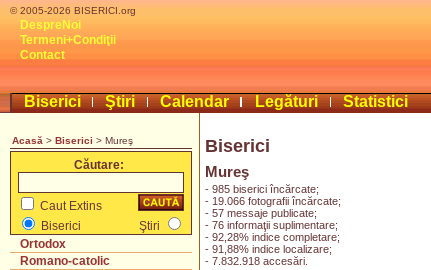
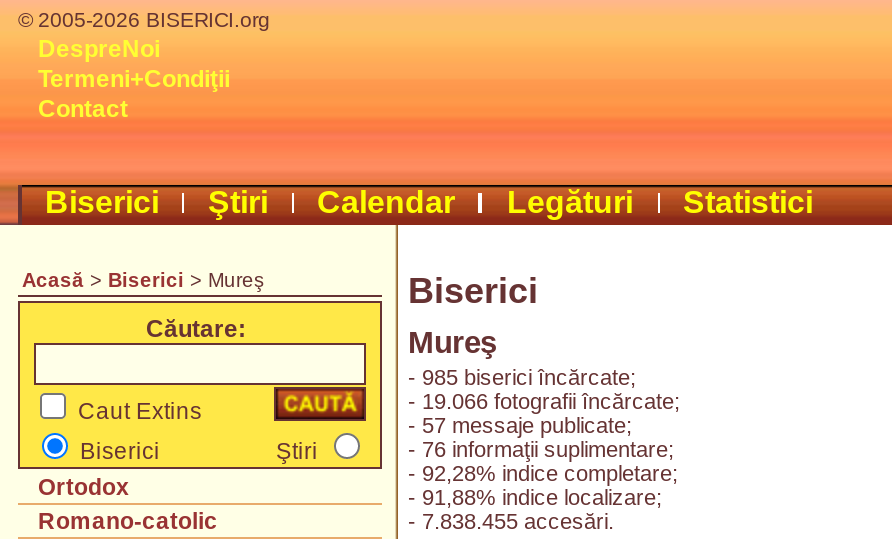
[205,255,308,267] - 7.832.918 accesări. -> [408,509,614,533] - 7.838.455 accesări.

